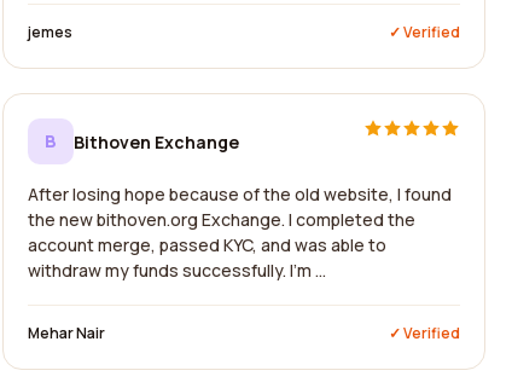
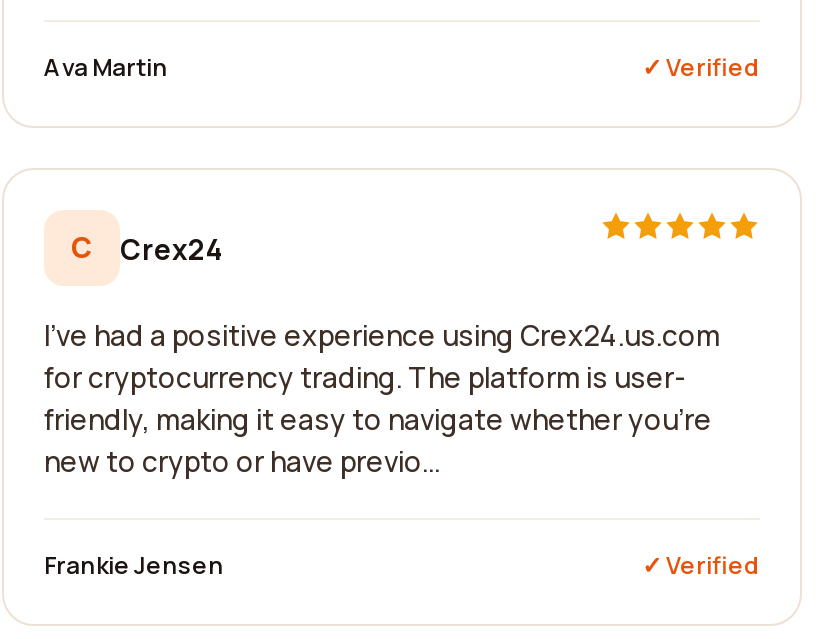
[28,22,72,42] jemes -> [44,50,168,84] Ava Martin
[45,129,239,153] B | Bithoven Exchange -> [71,228,224,267] C | Crex24
[28,183,452,282] After losing hope because of the old website, I found | the new bithoven.org Exchange. I completed the | account merge, passed KYC, and was able to | withdraw my funds successfully. I'm ... -> [44,316,720,480] I've had a positive experience using Crex24.us.com | for cryptocurrency trading. The platform is user- | friendly, making it easy to navigate whether you're | new to crypto or have previo...
[28,323,105,343] Mehar Nair -> [44,548,224,582] Frankie Jensen

